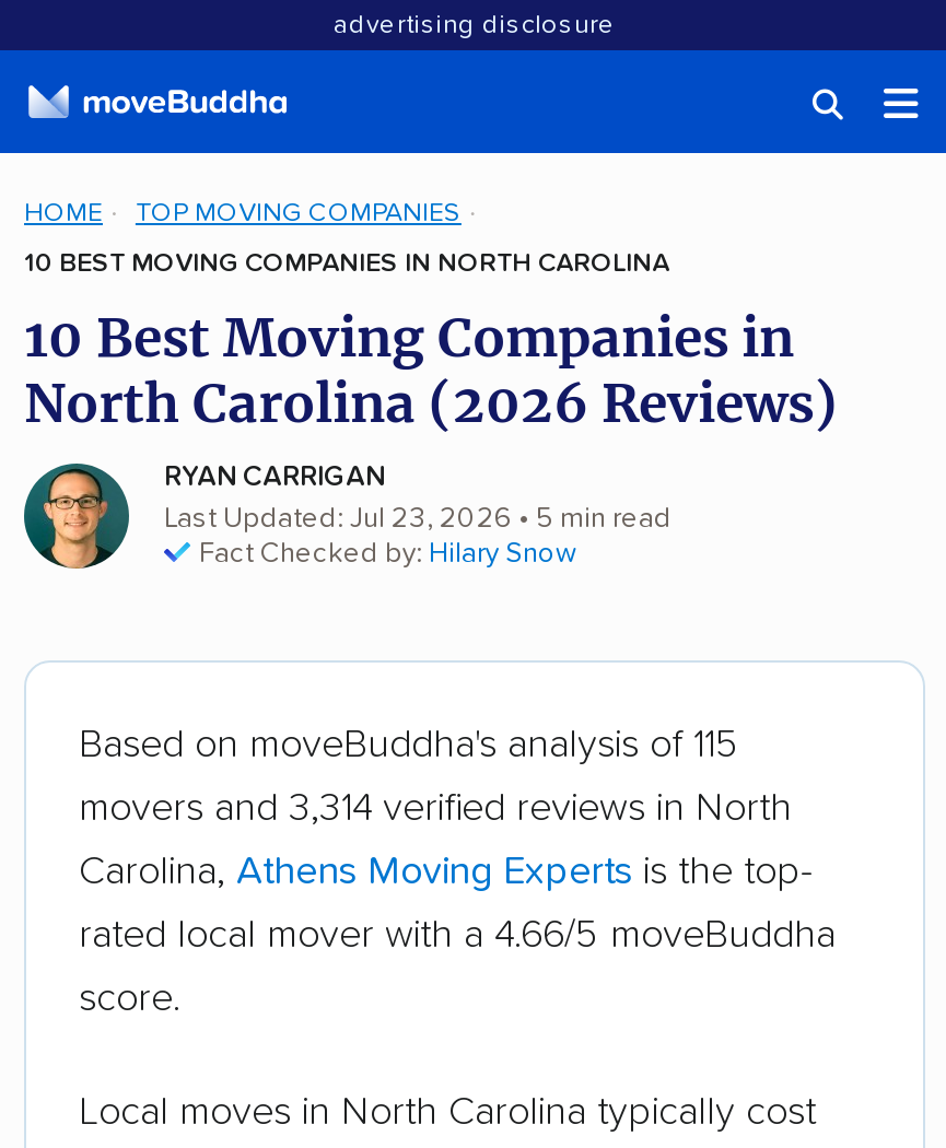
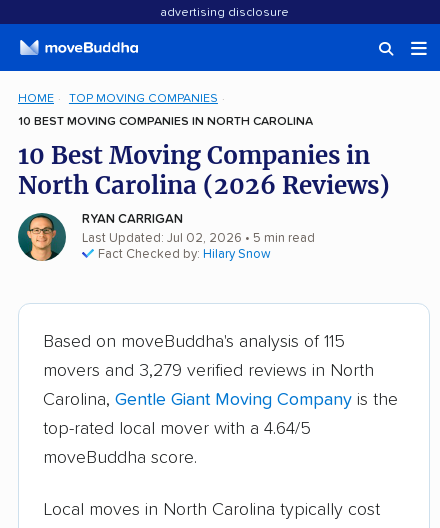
[164,505,671,534] Last Updated: Jul 23, 2026 • 5 min read -> [82,232,315,245] Last Updated: Jul 02, 2026 • 5 min read
[79,789,792,829] movers and 3,314 verified reviews in North -> [43,362,374,380] movers and 3,279 verified reviews in North
[79,853,811,892] Carolina, Athens Moving Experts is the top- -> [43,391,398,409] Carolina, Gentle Giant Moving Company is the
[79,916,836,956] rated local mover with a 4.66/5 moveBuddha -> [43,420,311,438] top-rated local mover with a 4.64/5
[79,980,179,1019] score. -> [43,449,197,467] moveBuddha score.

